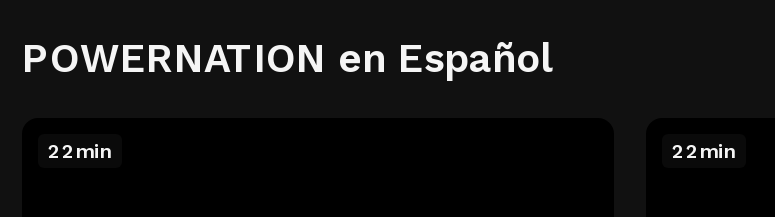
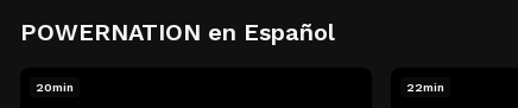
[48,140,112,162] 22min -> [36,81,74,94] 20min

